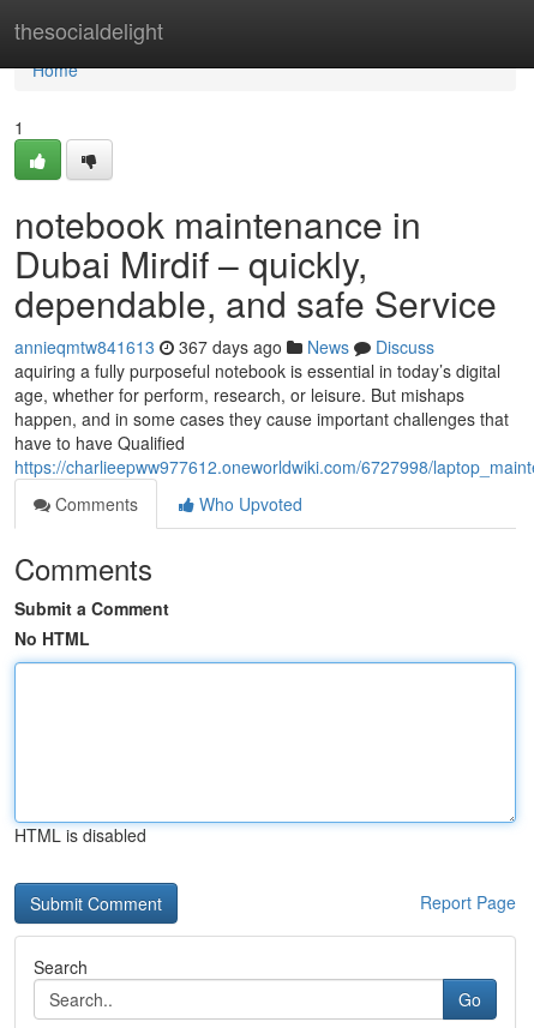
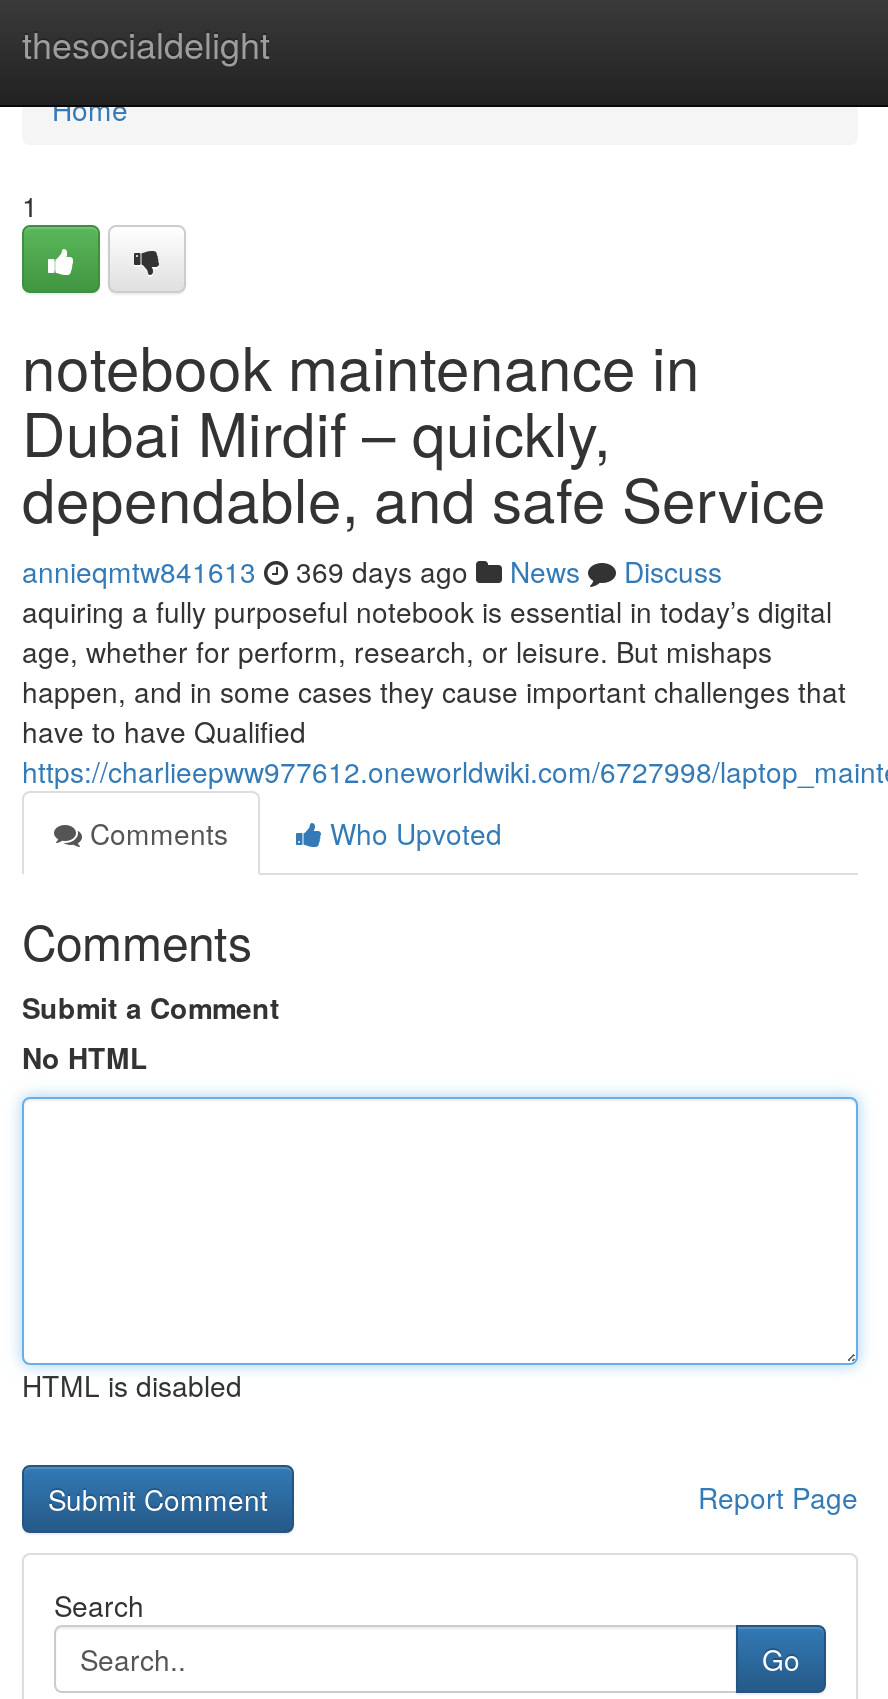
[14,335,434,359] annieqmtw841613 367 days ago News Discuss -> [22,551,722,591] annieqmtw841613 369 days ago News Discuss

